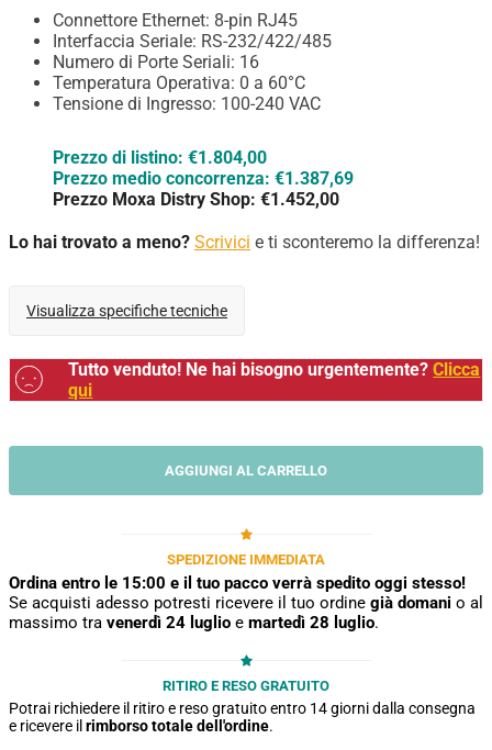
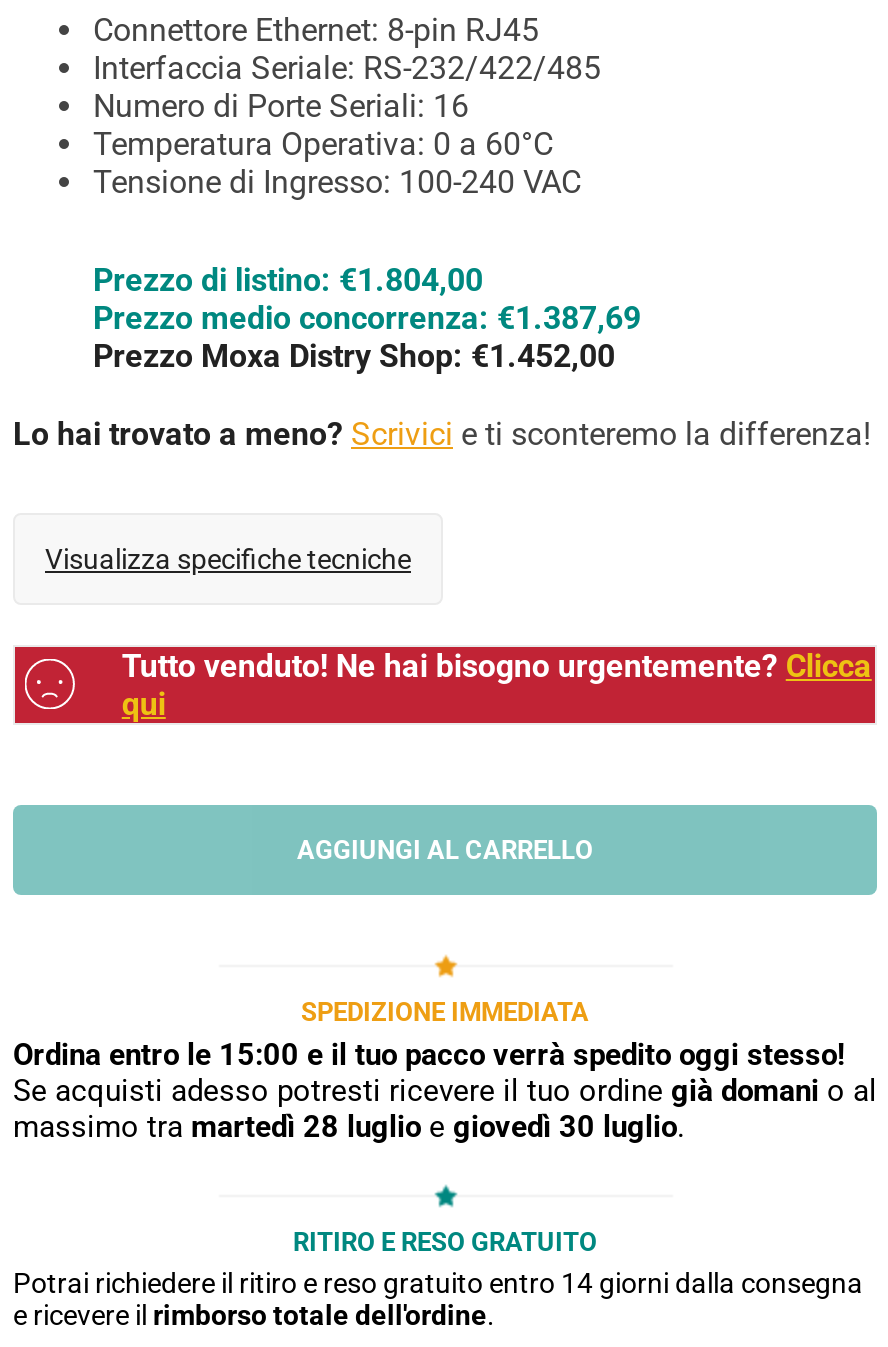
[9,612,379,632] massimo tra venerdì 24 luglio e martedì 28 luglio. -> [13,1108,685,1144] massimo tra martedì 28 luglio e giovedì 30 luglio.

